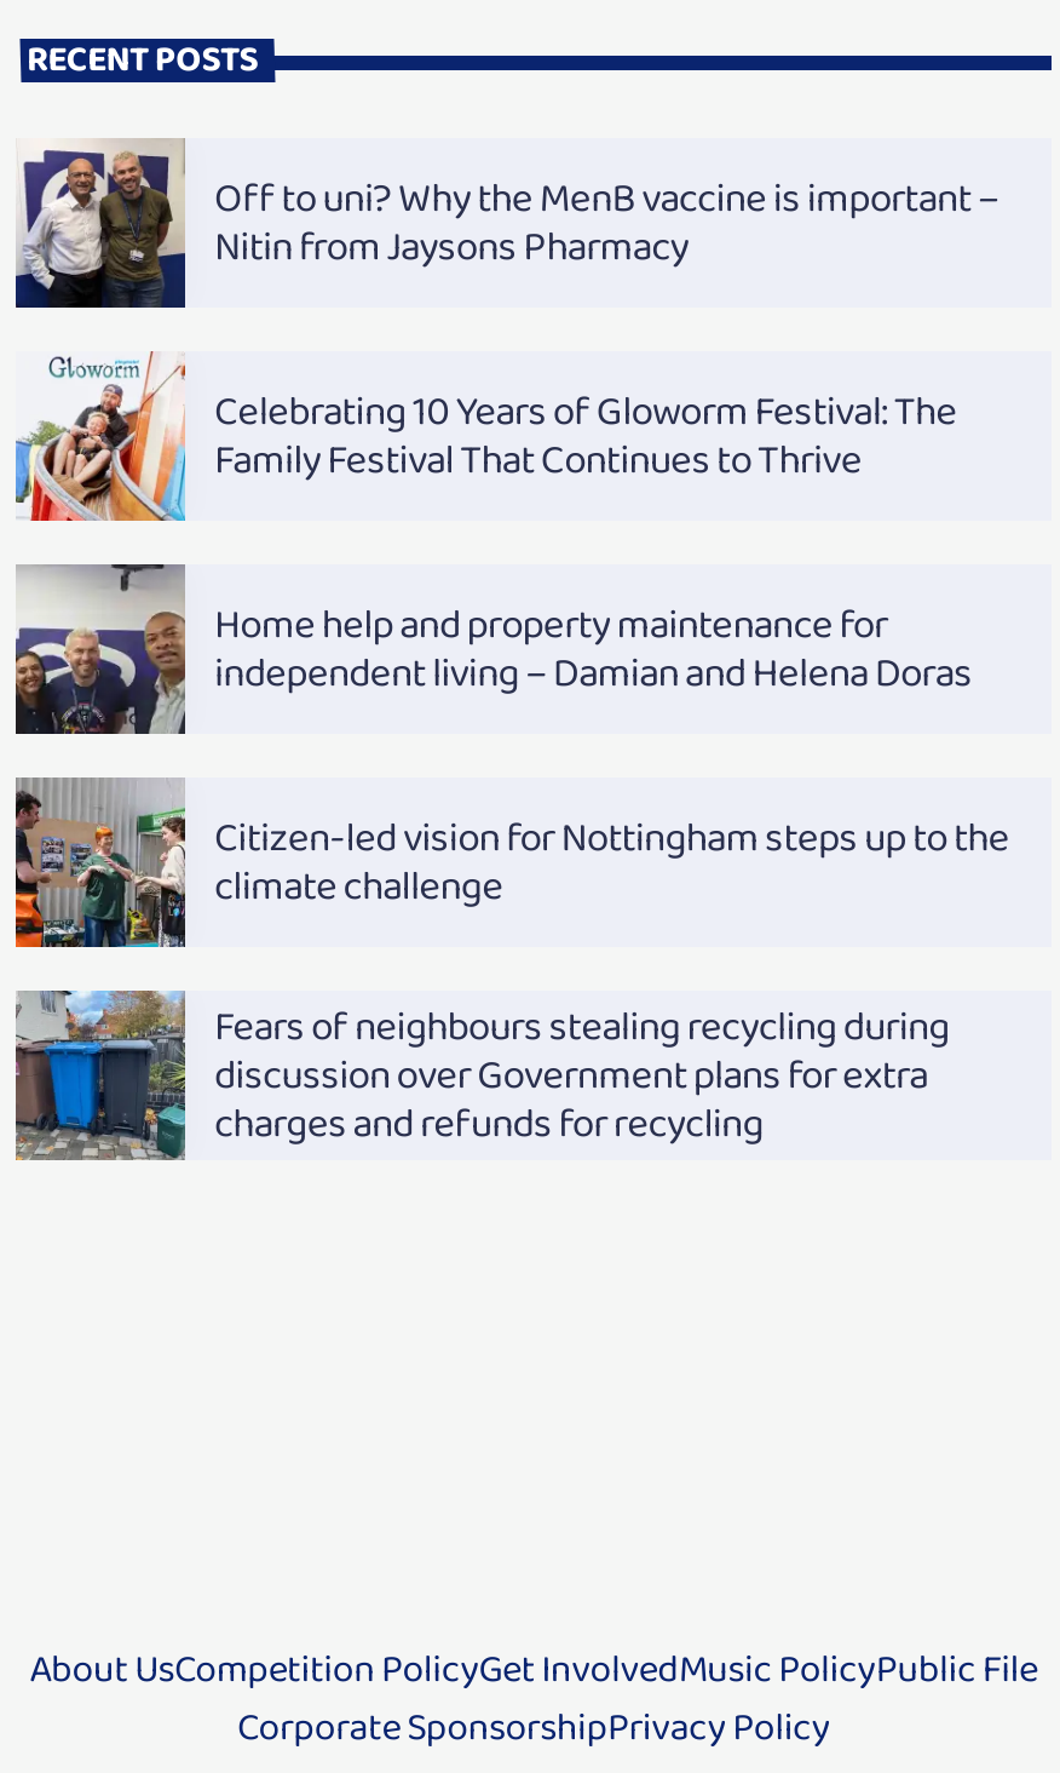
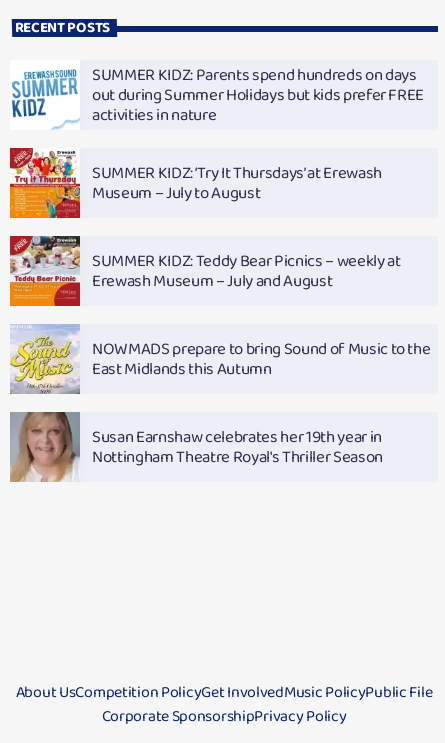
[13,138,999,310] [image] | Off to uni? Why the MenB vaccine is important – | Nitin from Jaysons Pharmacy -> [10,61,424,130] [image] | SUMMER KIDZ: Parents spend hundreds on days | out during Summer Holidays but kids prefer FREE | activities in nature
[13,351,957,523] [image] | Celebrating 10 Years of Gloworm Festival: The | Family Festival That Continues to Thrive -> [9,147,382,219] [image] | SUMMER KIDZ: ‘Try It Thursdays’ at Erewash | Museum – July to August
[13,564,972,736] [image] | Home help and property maintenance for | independent living – Damian and Helena Doras -> [9,235,400,307] [image] | SUMMER KIDZ: Teddy Bear Picnics – weekly at | Erewash Museum – July and August
[13,778,1009,949] [image] | Citizen-led vision for Nottingham steps up to the | climate challenge -> [10,324,430,394] [image] | NOWMADS prepare to bring Sound of Music to the | East Midlands this Autumn
[16,991,949,1163] [image] | Fears of neighbours stealing recycling during | discussion over Government plans for extra | charges and refunds for recycling -> [10,411,383,482] [image] | Susan Earnshaw celebrates her 19th year in | Nottingham Theatre Royal's Thriller Season

